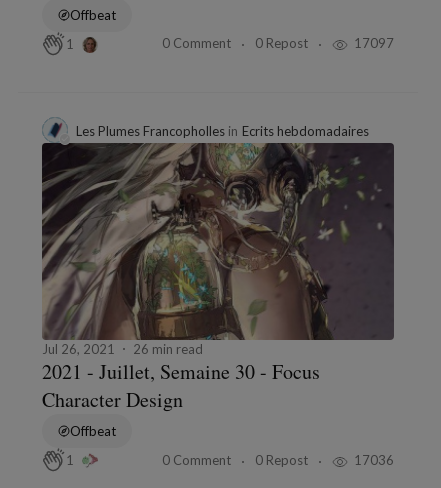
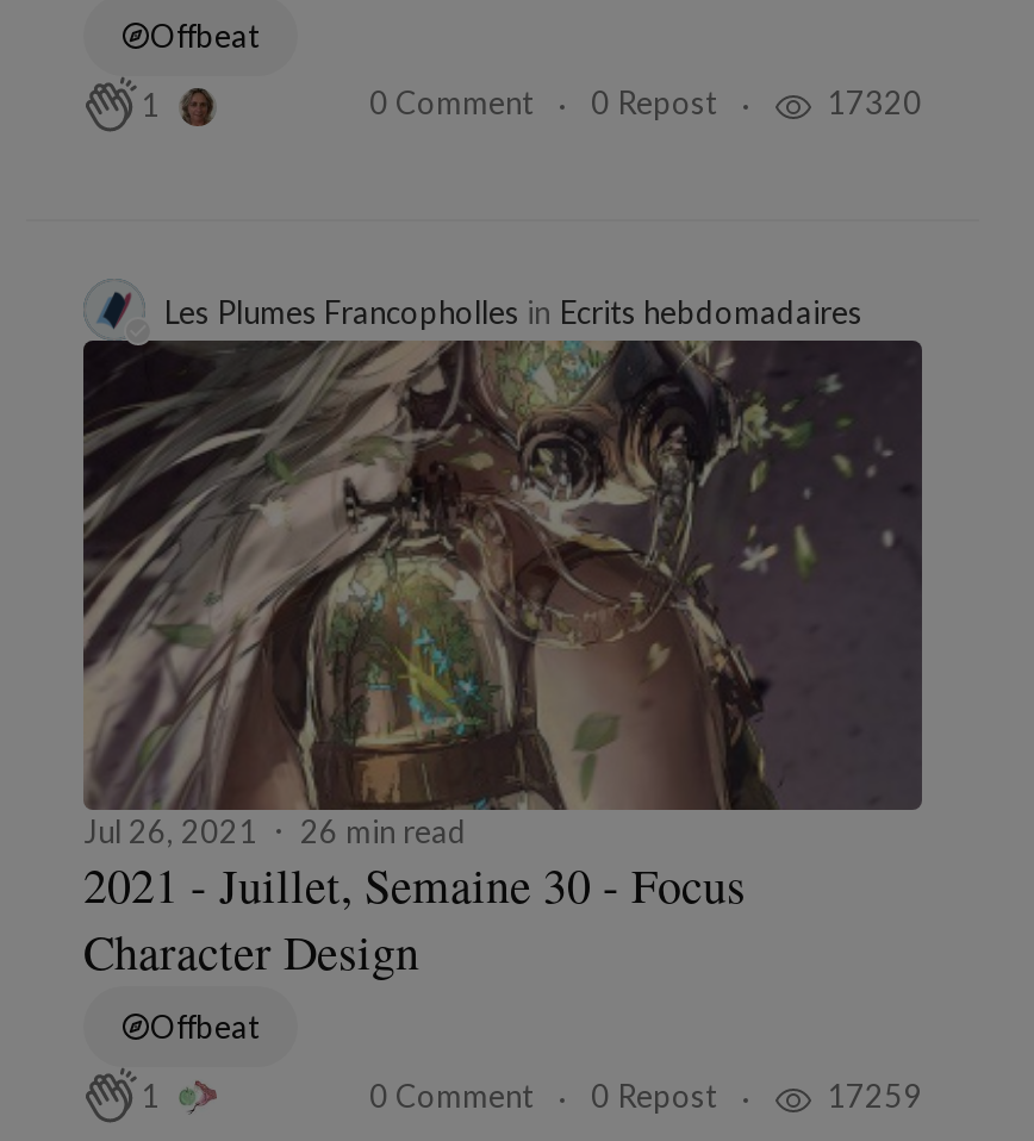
[354,35,394,51] 17097 -> [827,85,922,123] 17320
[354,452,394,468] 17036 -> [827,1077,922,1115] 17259

